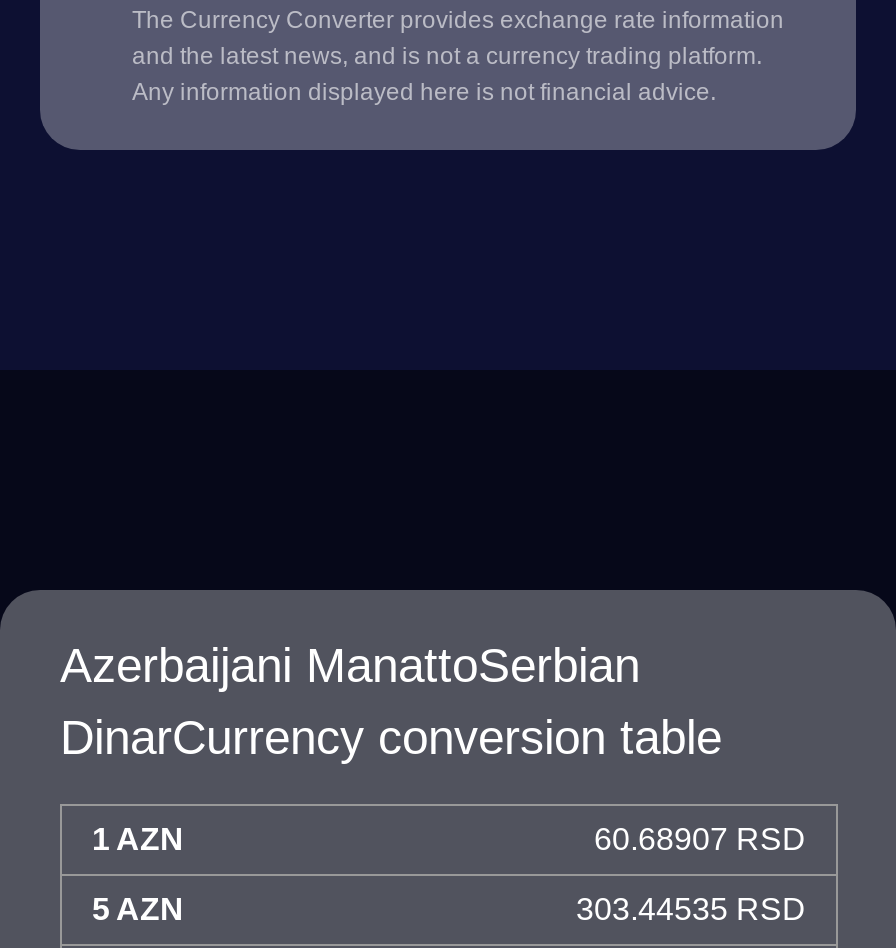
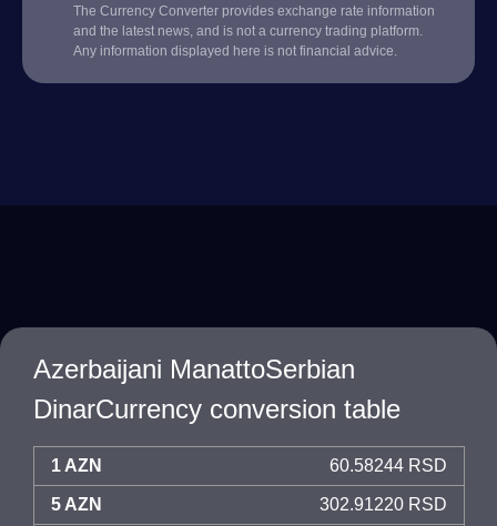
[594,822,806,856] 60.68907 RSD -> [329,456,447,475] 60.58244 RSD
[576,892,806,926] 303.44535 RSD -> [319,495,447,514] 302.91220 RSD

